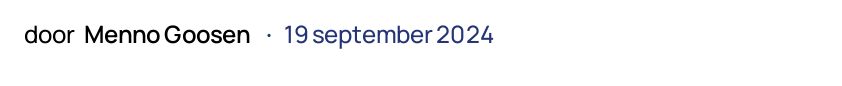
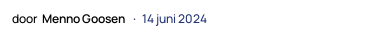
[24,17,494,51] door Menno Goosen 19 september 2024 -> [12,10,207,27] door Menno Goosen 14 juni 2024

